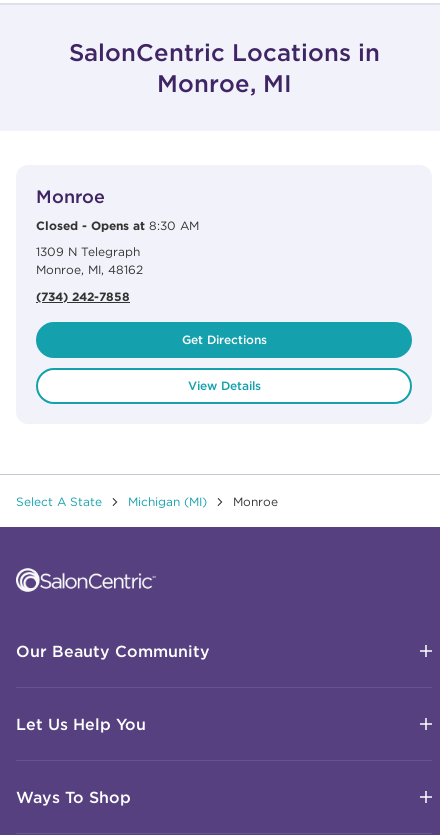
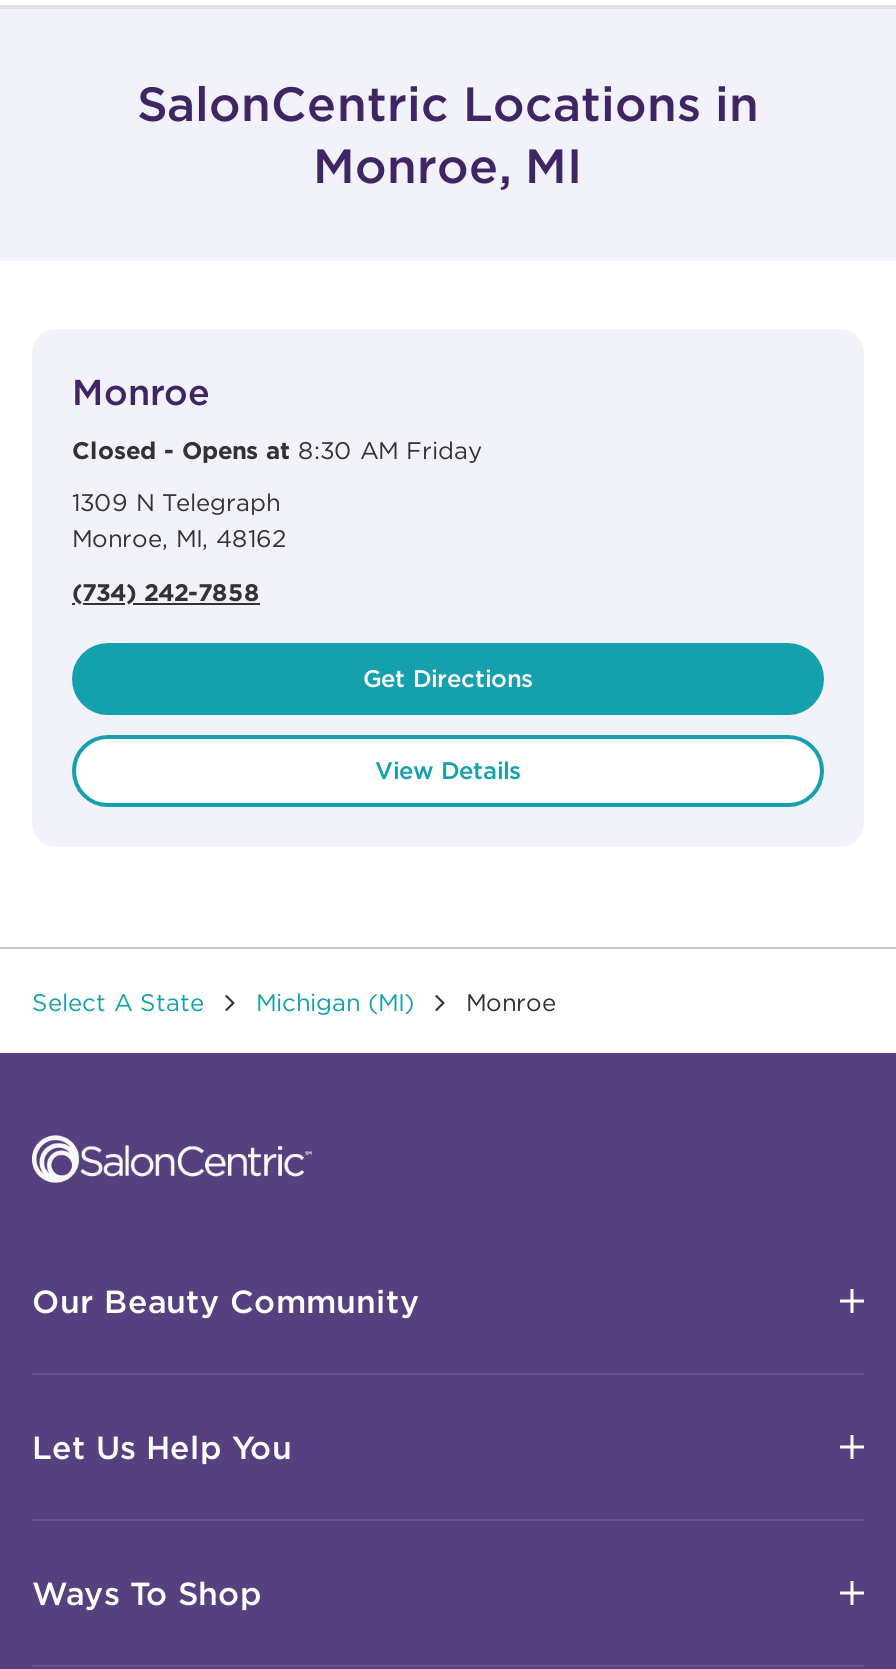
[36,217,199,233] Closed - Opens at 8:30 AM -> [72,433,482,465] Closed - Opens at 8:30 AM Friday

